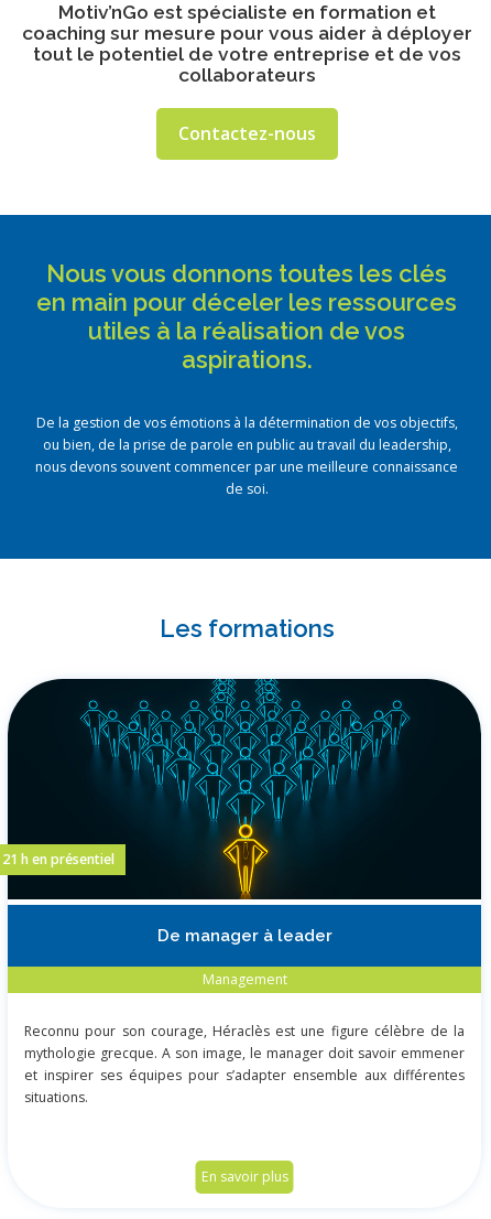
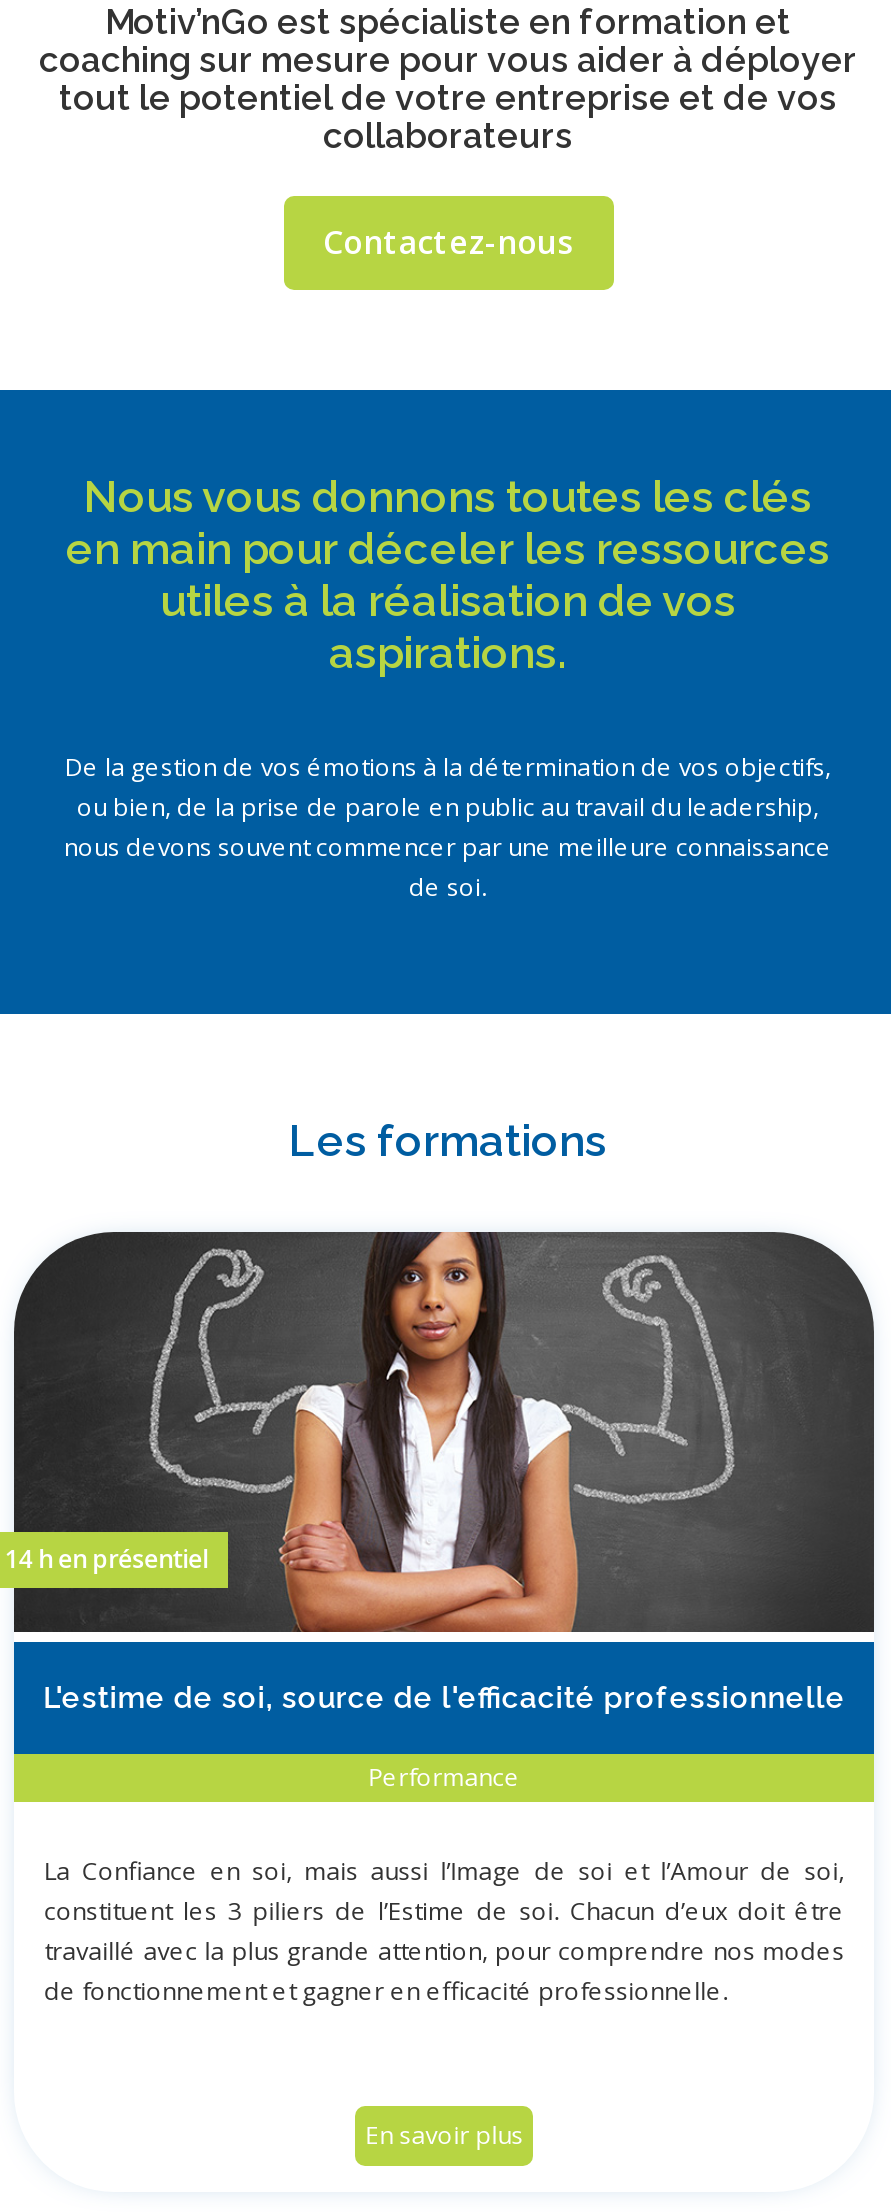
[2,678,481,900] [image] | 21 h en présentiel -> [4,1230,874,1634] [image] | 14 h en présentiel
[157,926,332,945] De manager à leader -> [43,1681,845,1715] L'estime de soi, source de l'efficacité professionnelle
[202,970,287,989] Management -> [368,1761,520,1795] Performance
[24,1022,465,1107] Reconnu pour son courage, Héraclès est une figure célèbre de la | mythologie grecque. A son image, le manager doit savoir emmener | et inspirer ses équipes pour s’adapter ensemble aux différentes | situations. -> [44,1855,844,2009] La Confiance en soi, mais aussi l’Image de soi et l’Amour de soi, | constituent les 3 piliers de l’Estime de soi. Chacun d’eux doit être | travaillé avec la plus grande attention, pour comprendre nos modes | de fonctionnement et gagner en efficacité professionnelle.

